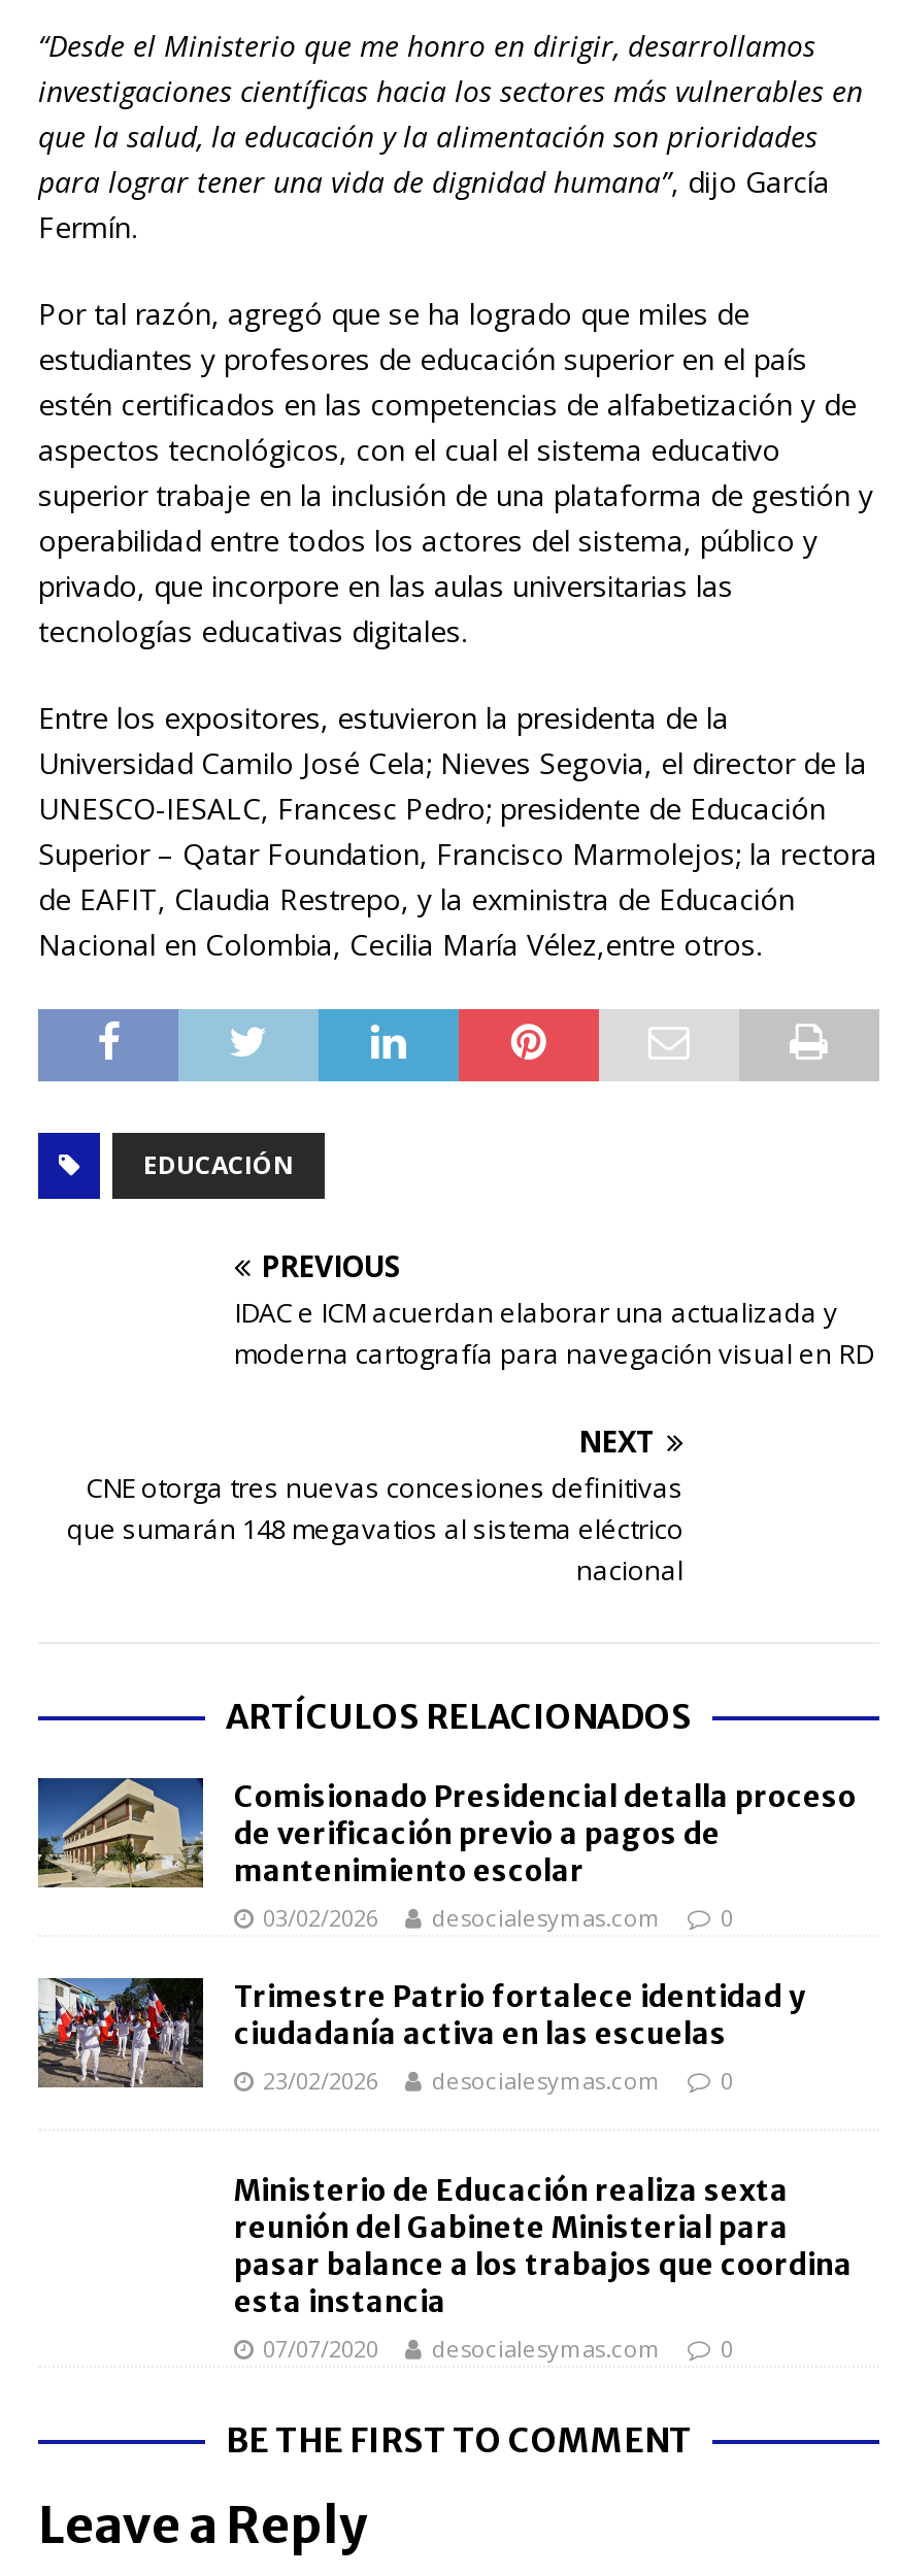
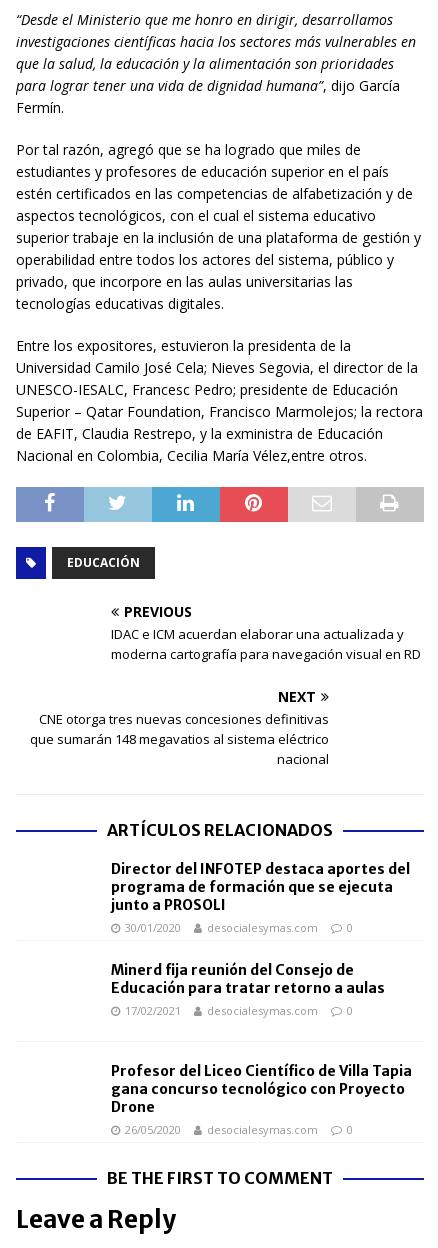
[36,1776,205,1889] [image] -> none
[234,1778,857,1933] Comisionado Presidencial detalla proceso | de verificación previo a pagos de | mantenimiento escolar | 03/02/2026 -> [111,860,410,935] Director del INFOTEP destaca aportes del | programa de formación que se ejecuta | junto a PROSOLI | 30/01/2020
[36,1976,205,2089] [image] -> none
[234,1978,805,2096] Trimestre Patrio fortalece identidad y | ciudadanía activa en las escuelas | 23/02/2026 -> [111,961,385,1018] Minerd fija reunión del Consejo de | Educación para tratar retorno a aulas | 17/02/2021
[234,2172,853,2364] Ministerio de Educación realiza sexta | reunión del Gabinete Ministerial para | pasar balance a los trabajos que coordina | esta instancia | 07/07/2020 -> [111,1062,412,1137] Profesor del Liceo Científico de Villa Tapia | gana concurso tecnológico con Proyecto | Drone | 26/05/2020

